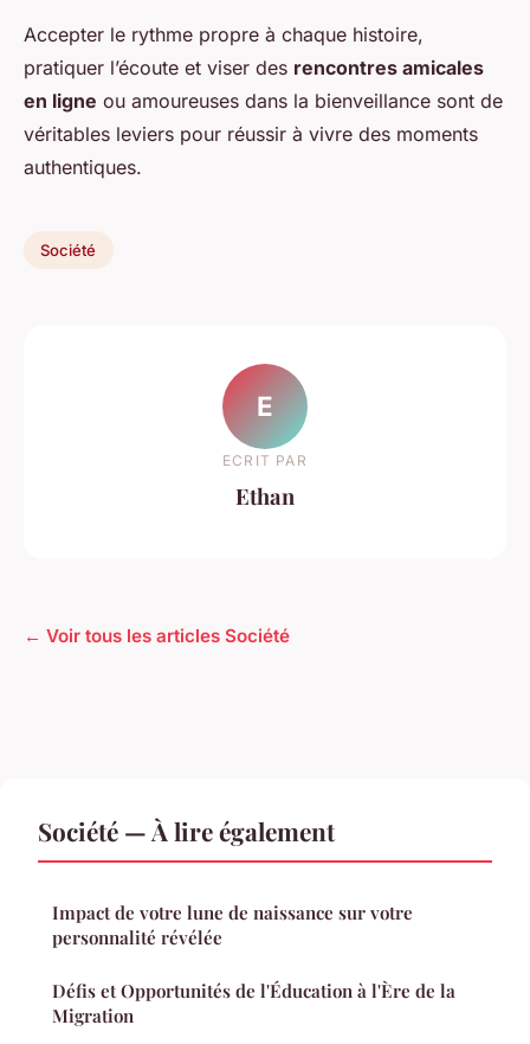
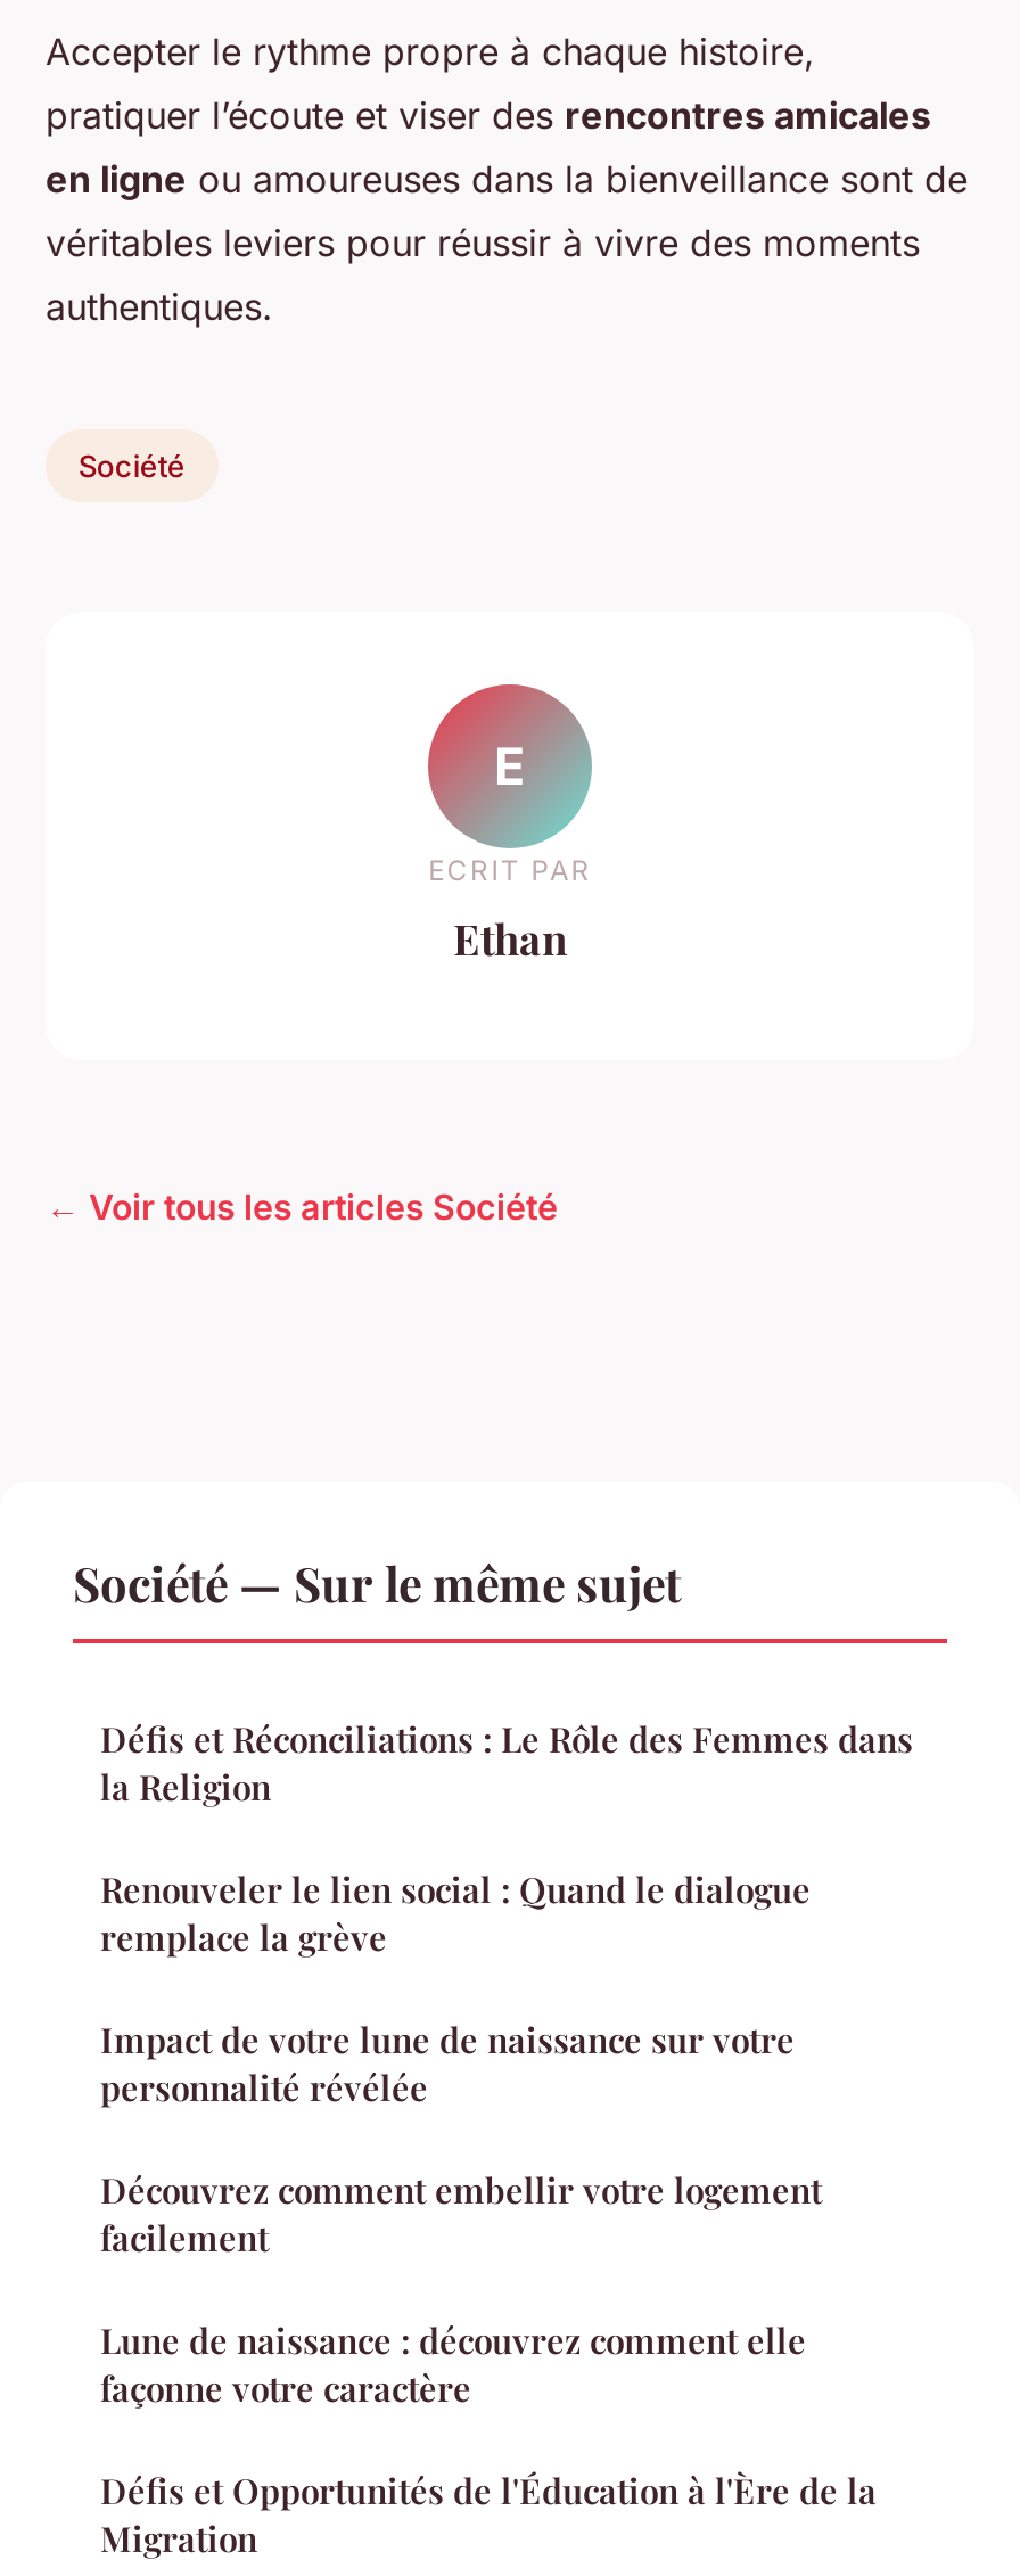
[38,814,335,848] Société — À lire également -> [73,1550,913,1960] Société — Sur le même sujet | Défis et Réconciliations : Le Rôle des Femmes dans | la Religion | Renouveler le lien social : Quand le dialogue | remplace la grève
none -> [100,2168,822,2411] Découvrez comment embellir votre logement | facilement | Lune de naissance : découvrez comment elle | façonne votre caractère

